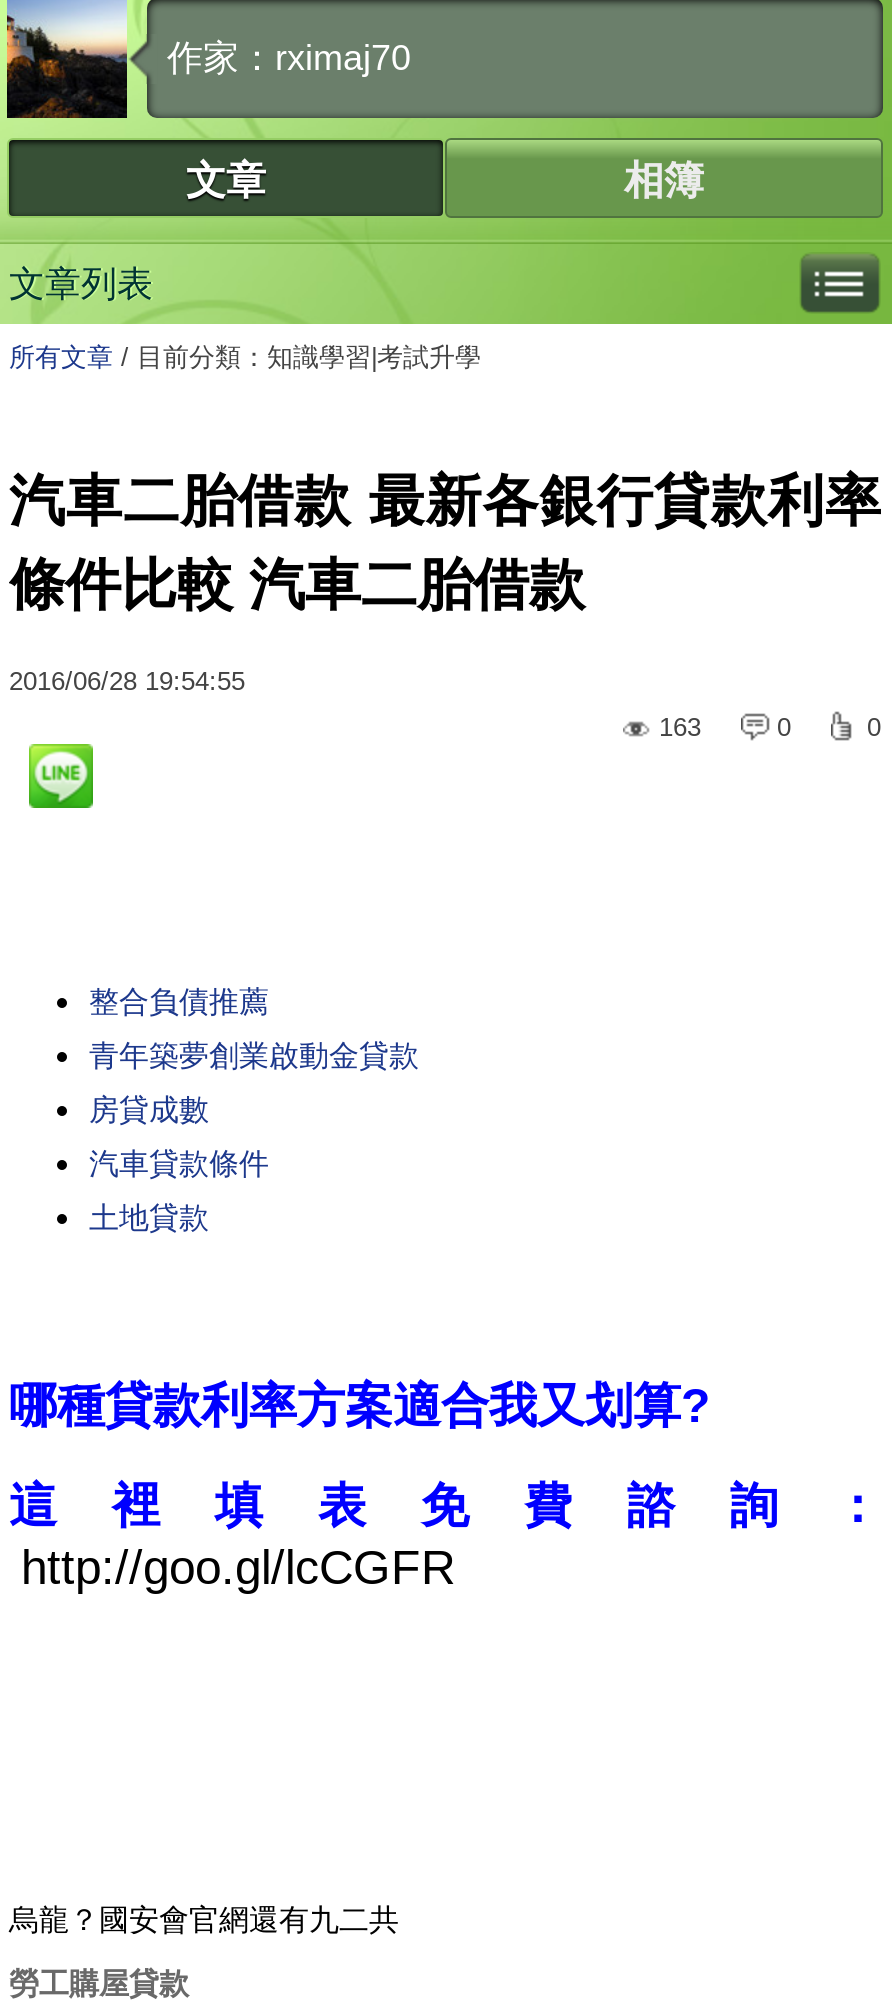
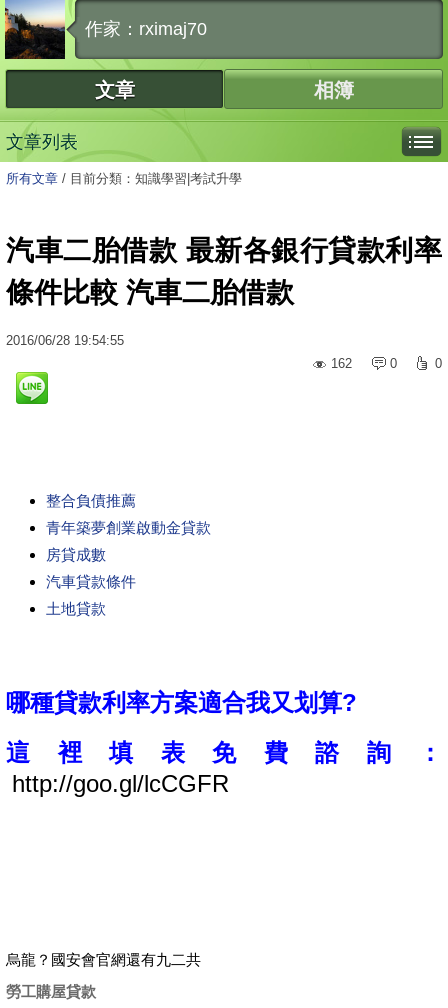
[659,712,701,742] 163 -> [331,356,352,371] 162

